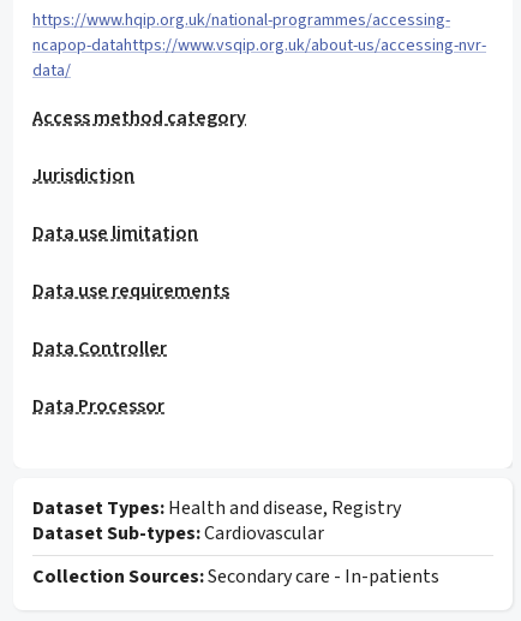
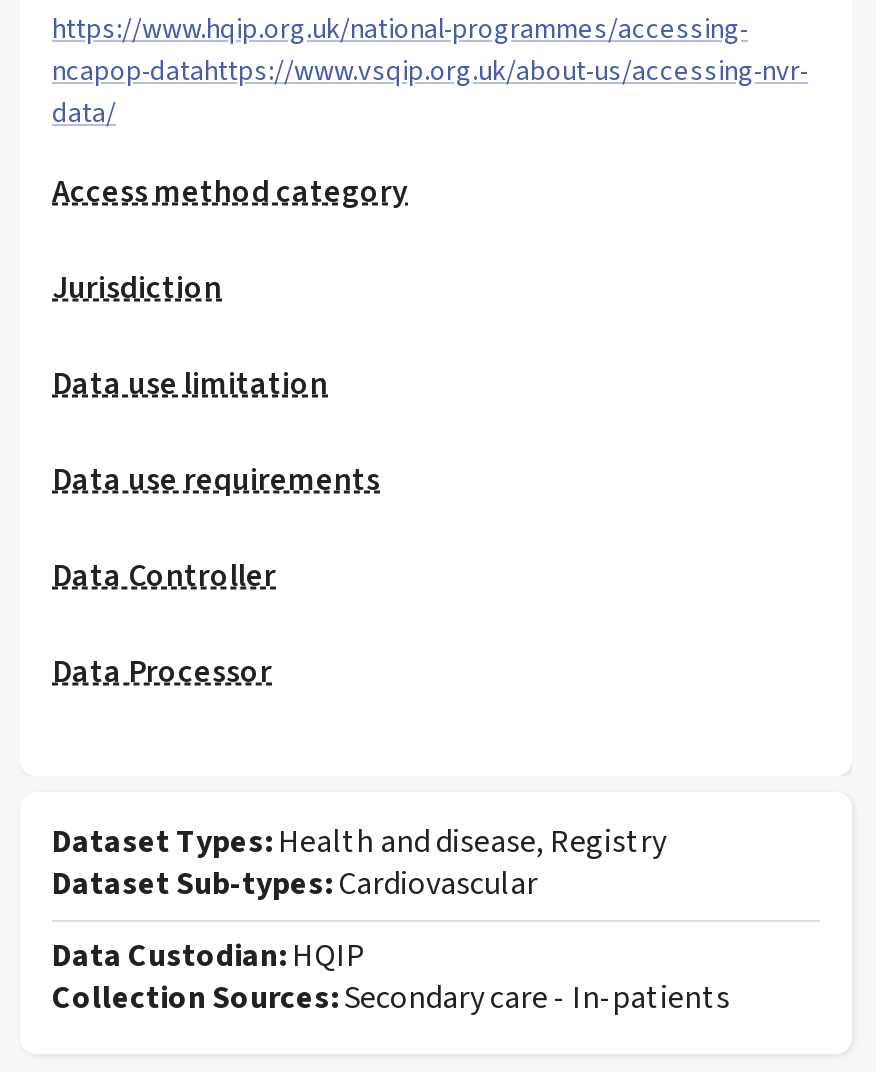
none -> [52,934,366,978] Data Custodian: HQIP

